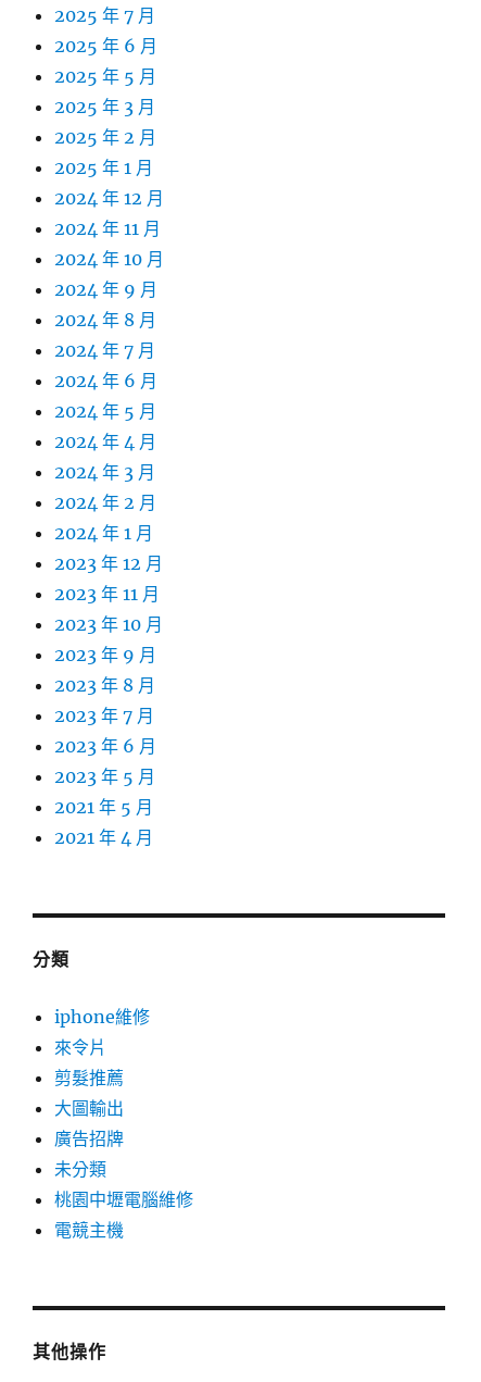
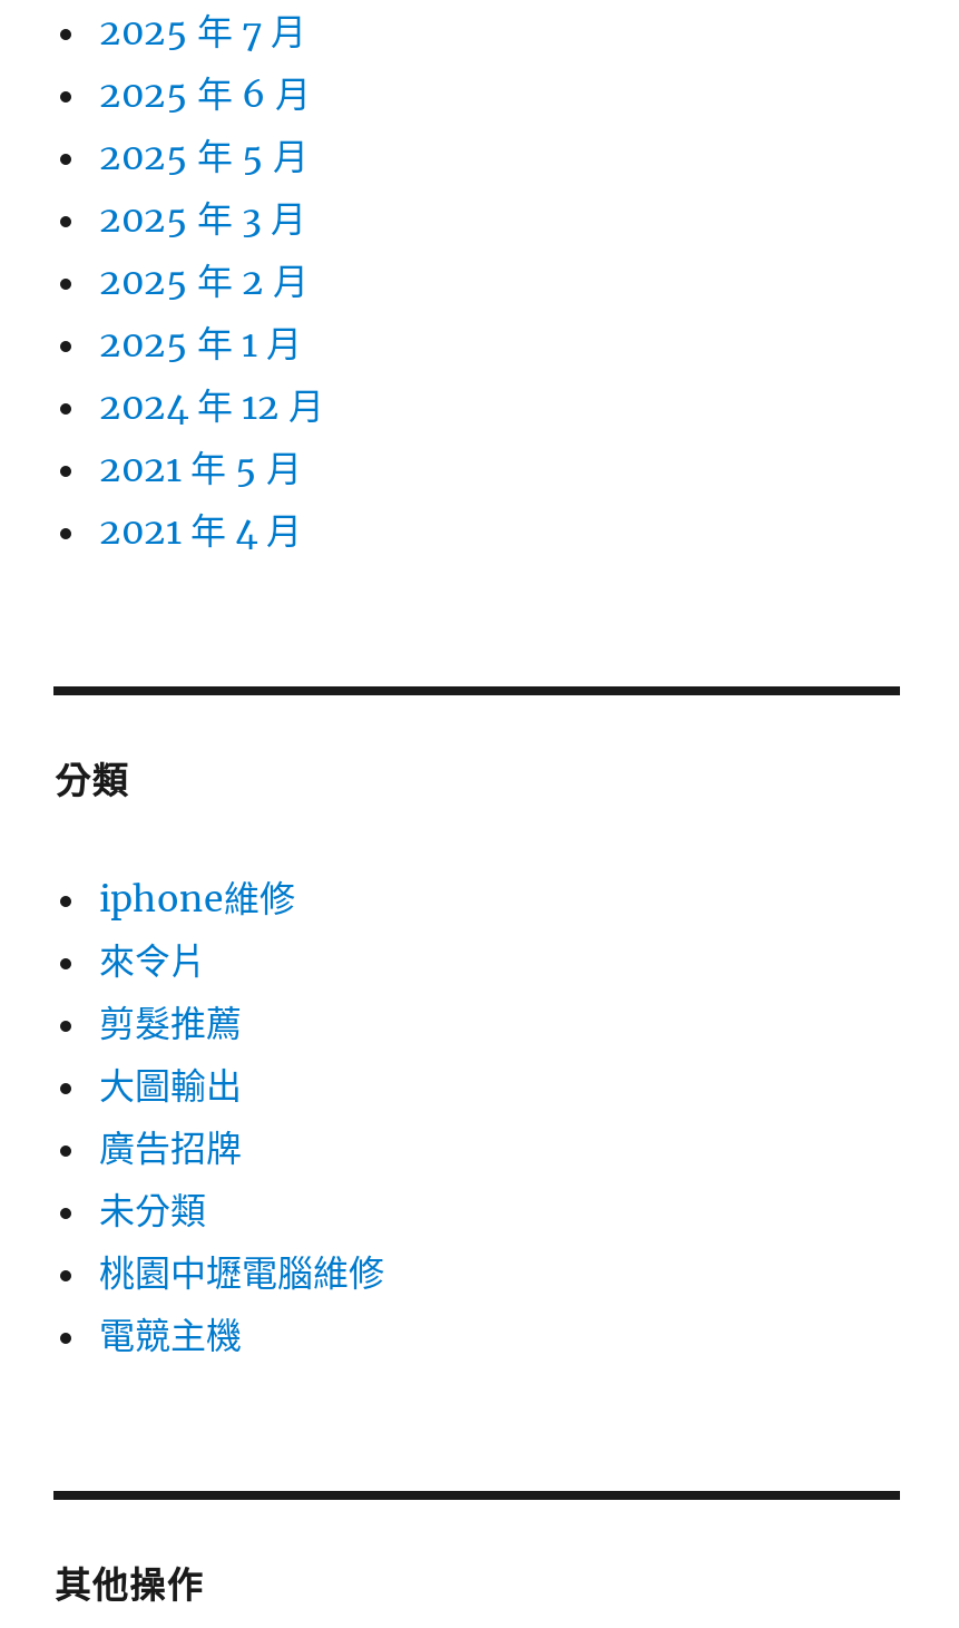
[55,218,164,787] 2024 年 11 月 | 2024 年 10 月 | 2024 年 9 月 | 2024 年 8 月 | 2024 年 7 月 | 2024 年 6 月 | 2024 年 5 月 | 2024 年 4 月 | 2024 年 3 月 | 2024 年 2 月 | 2024 年 1 月 | 2023 年 12 月 | 2023 年 11 月 | 2023 年 10 月 | 2023 年 9 月 | 2023 年 8 月 | 2023 年 7 月 | 2023 年 6 月 | 2023 年 5 月 -> none

